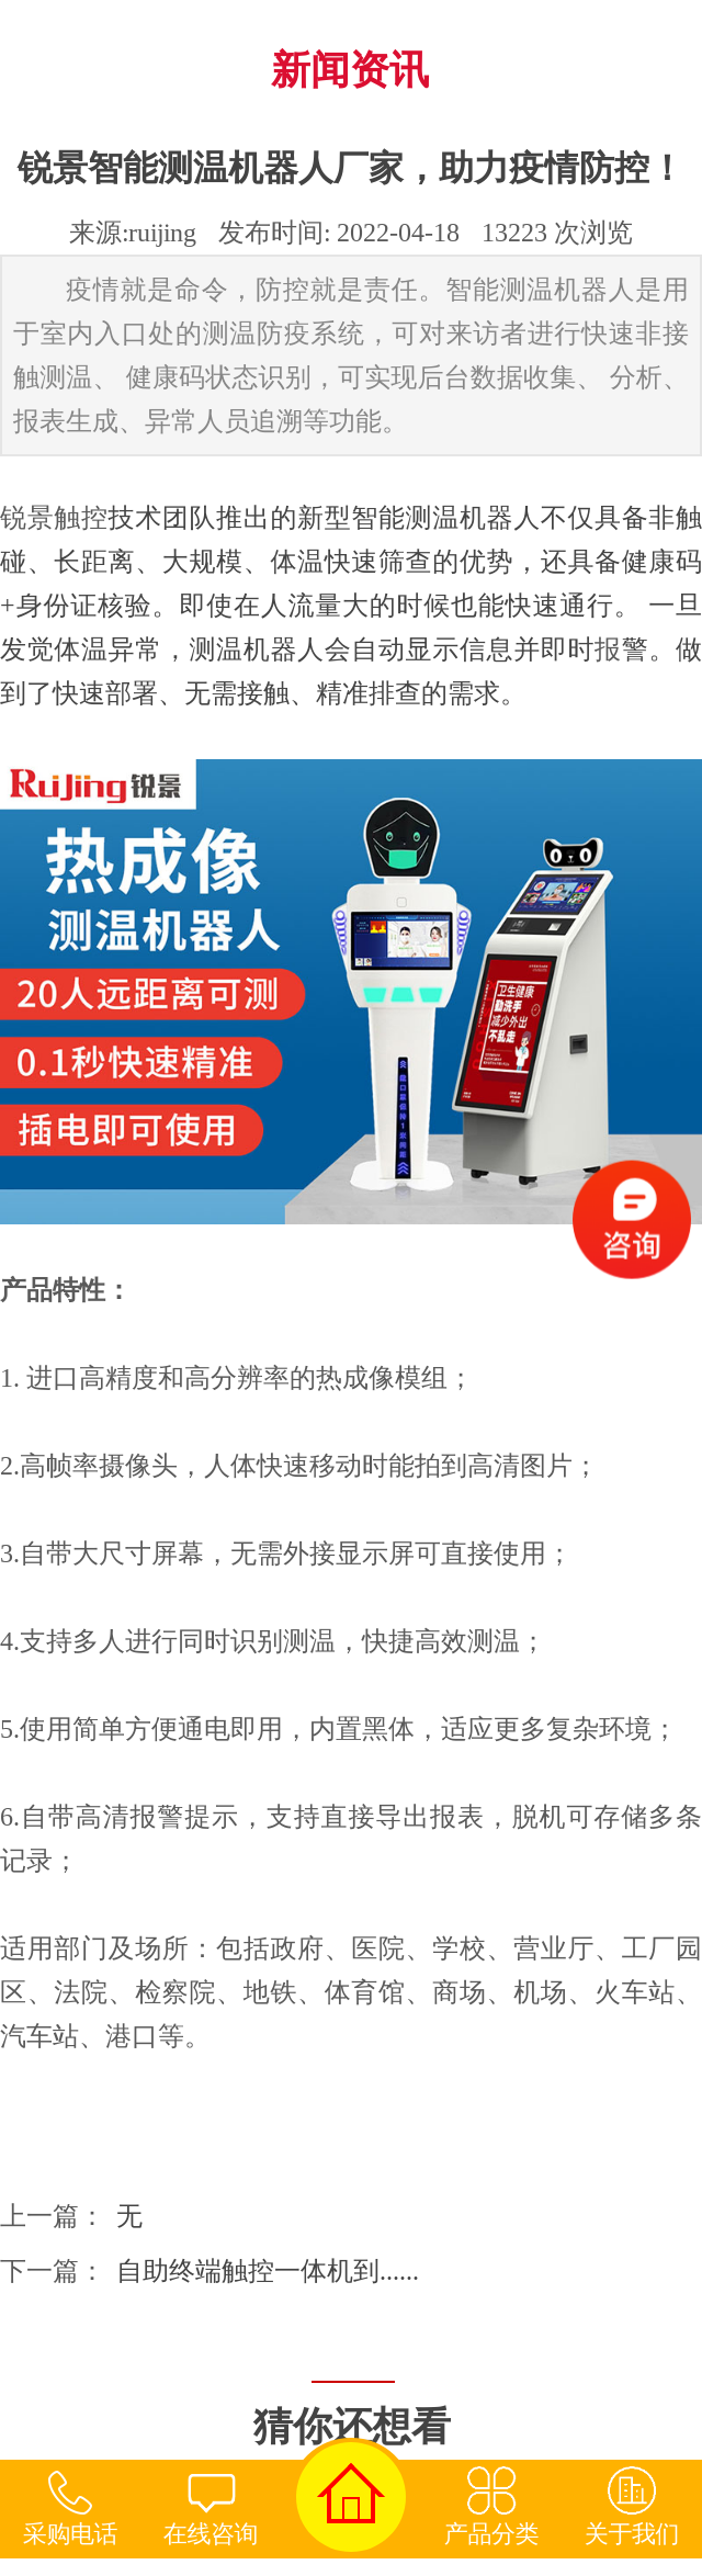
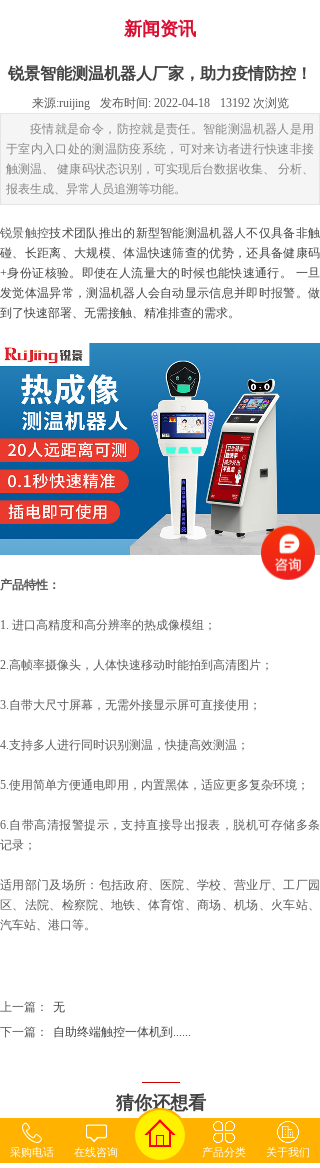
[69,217,633,248] 来源:ruijing 发布时间: 2022-04-18 13223次浏览 -> [31,96,288,110] 来源:ruijing 发布时间: 2022-04-18 13192次浏览

